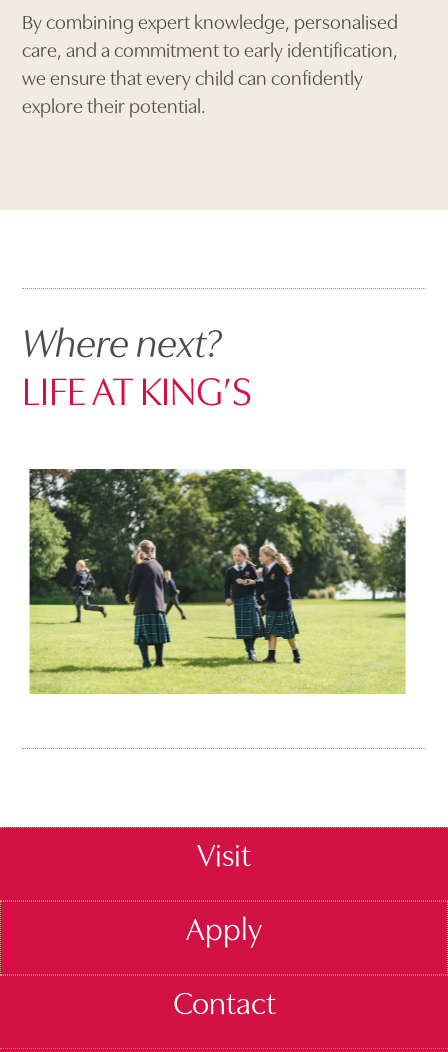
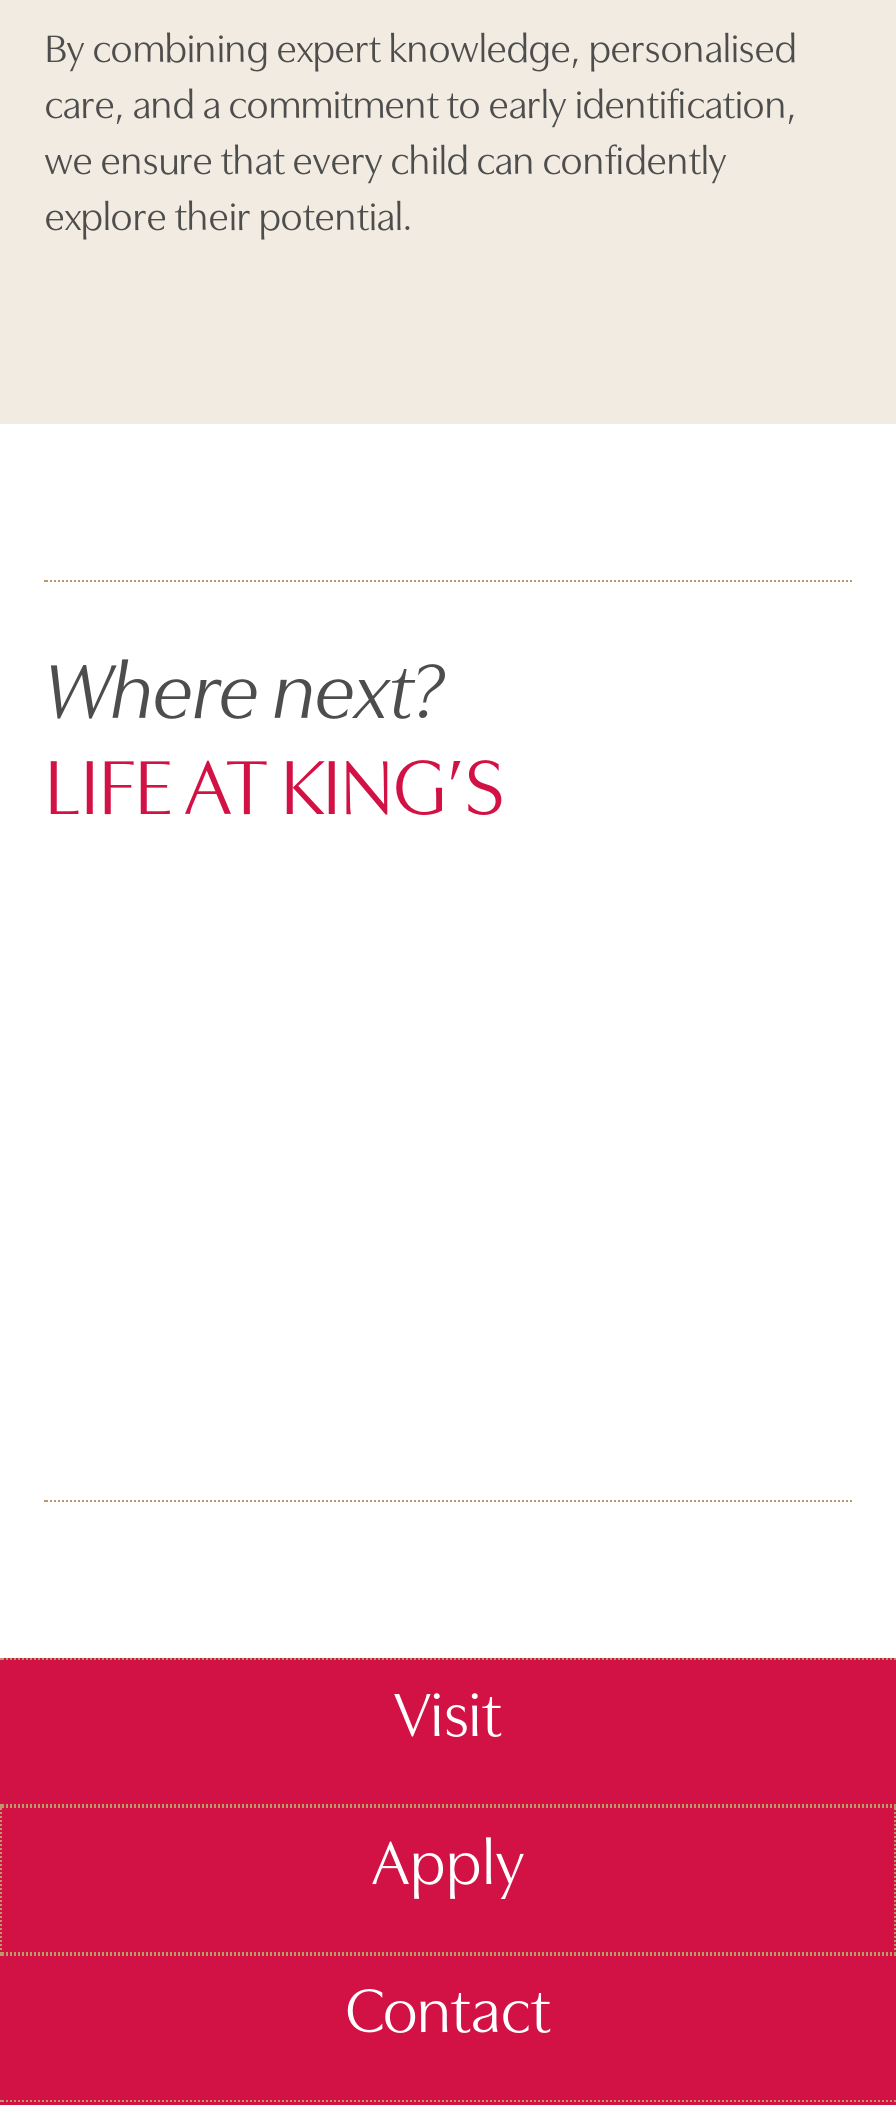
[28,468,407,695] [image] -> none

